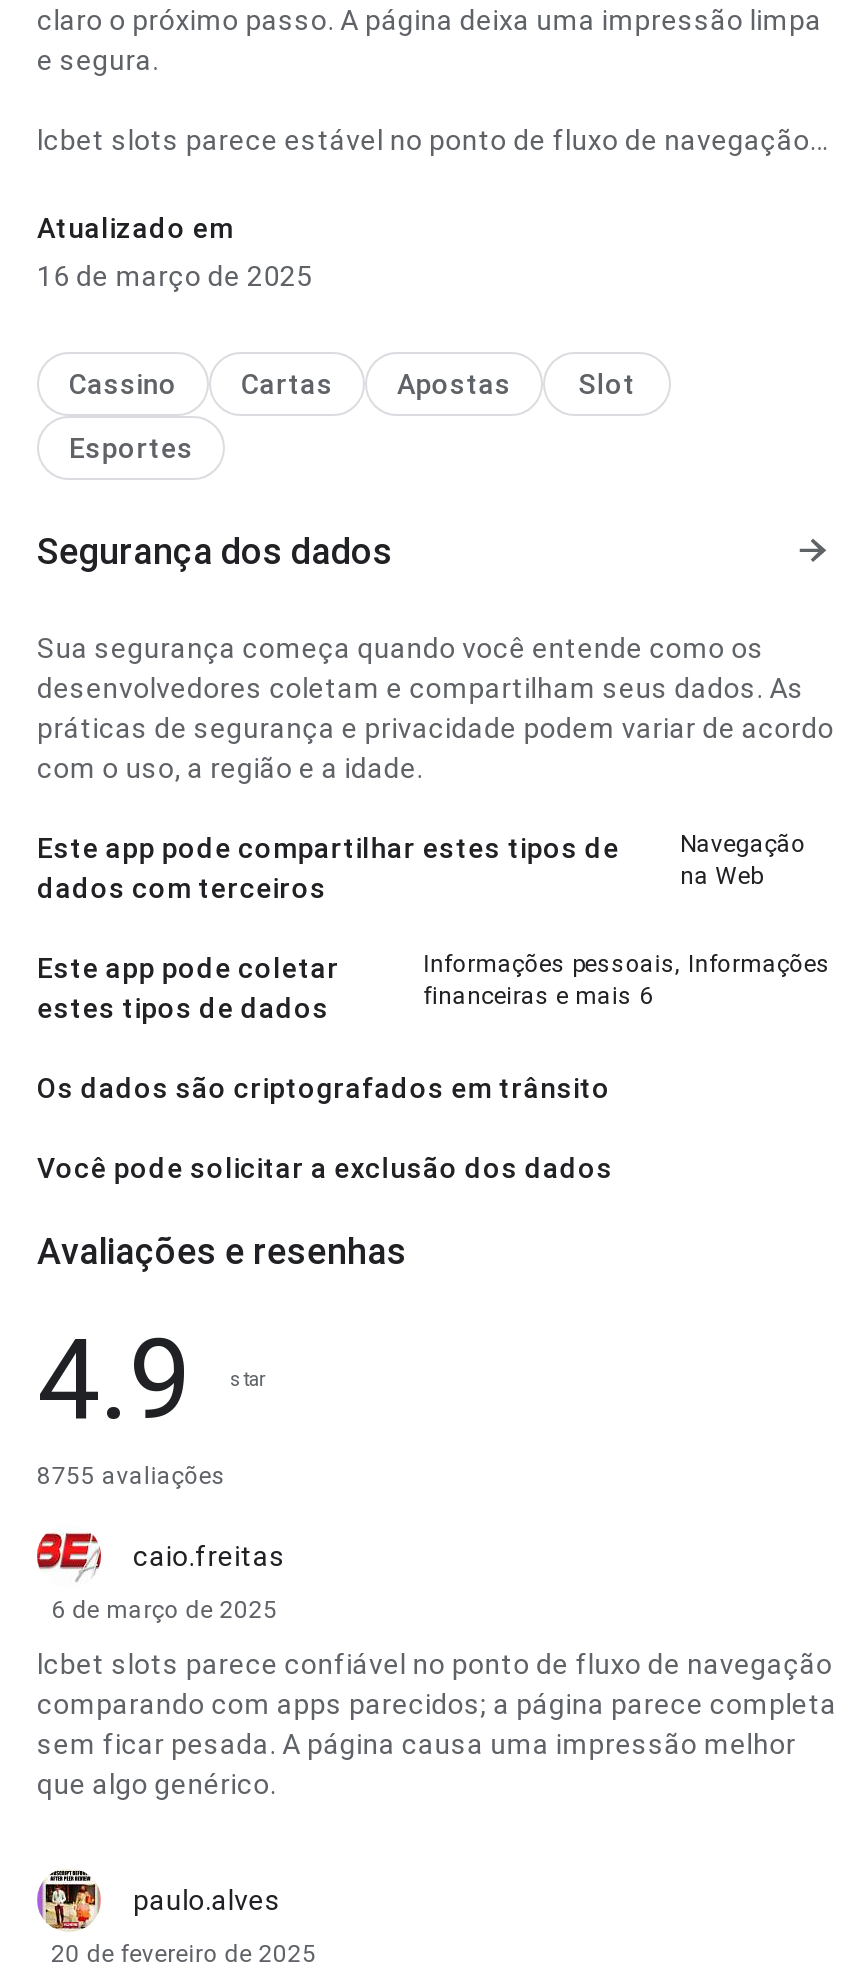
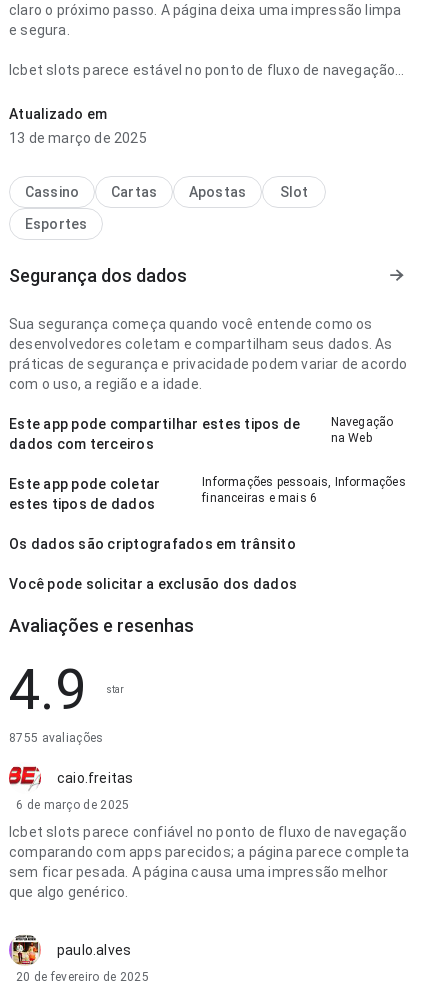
[37,260,313,292] 16 de março de 2025 -> [9,130,147,146] 13 de março de 2025

